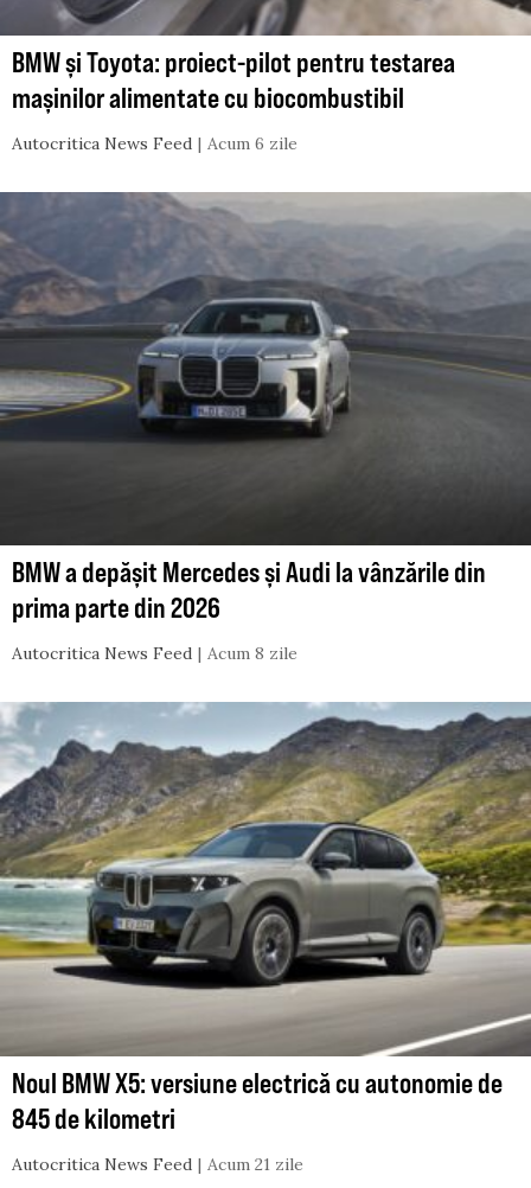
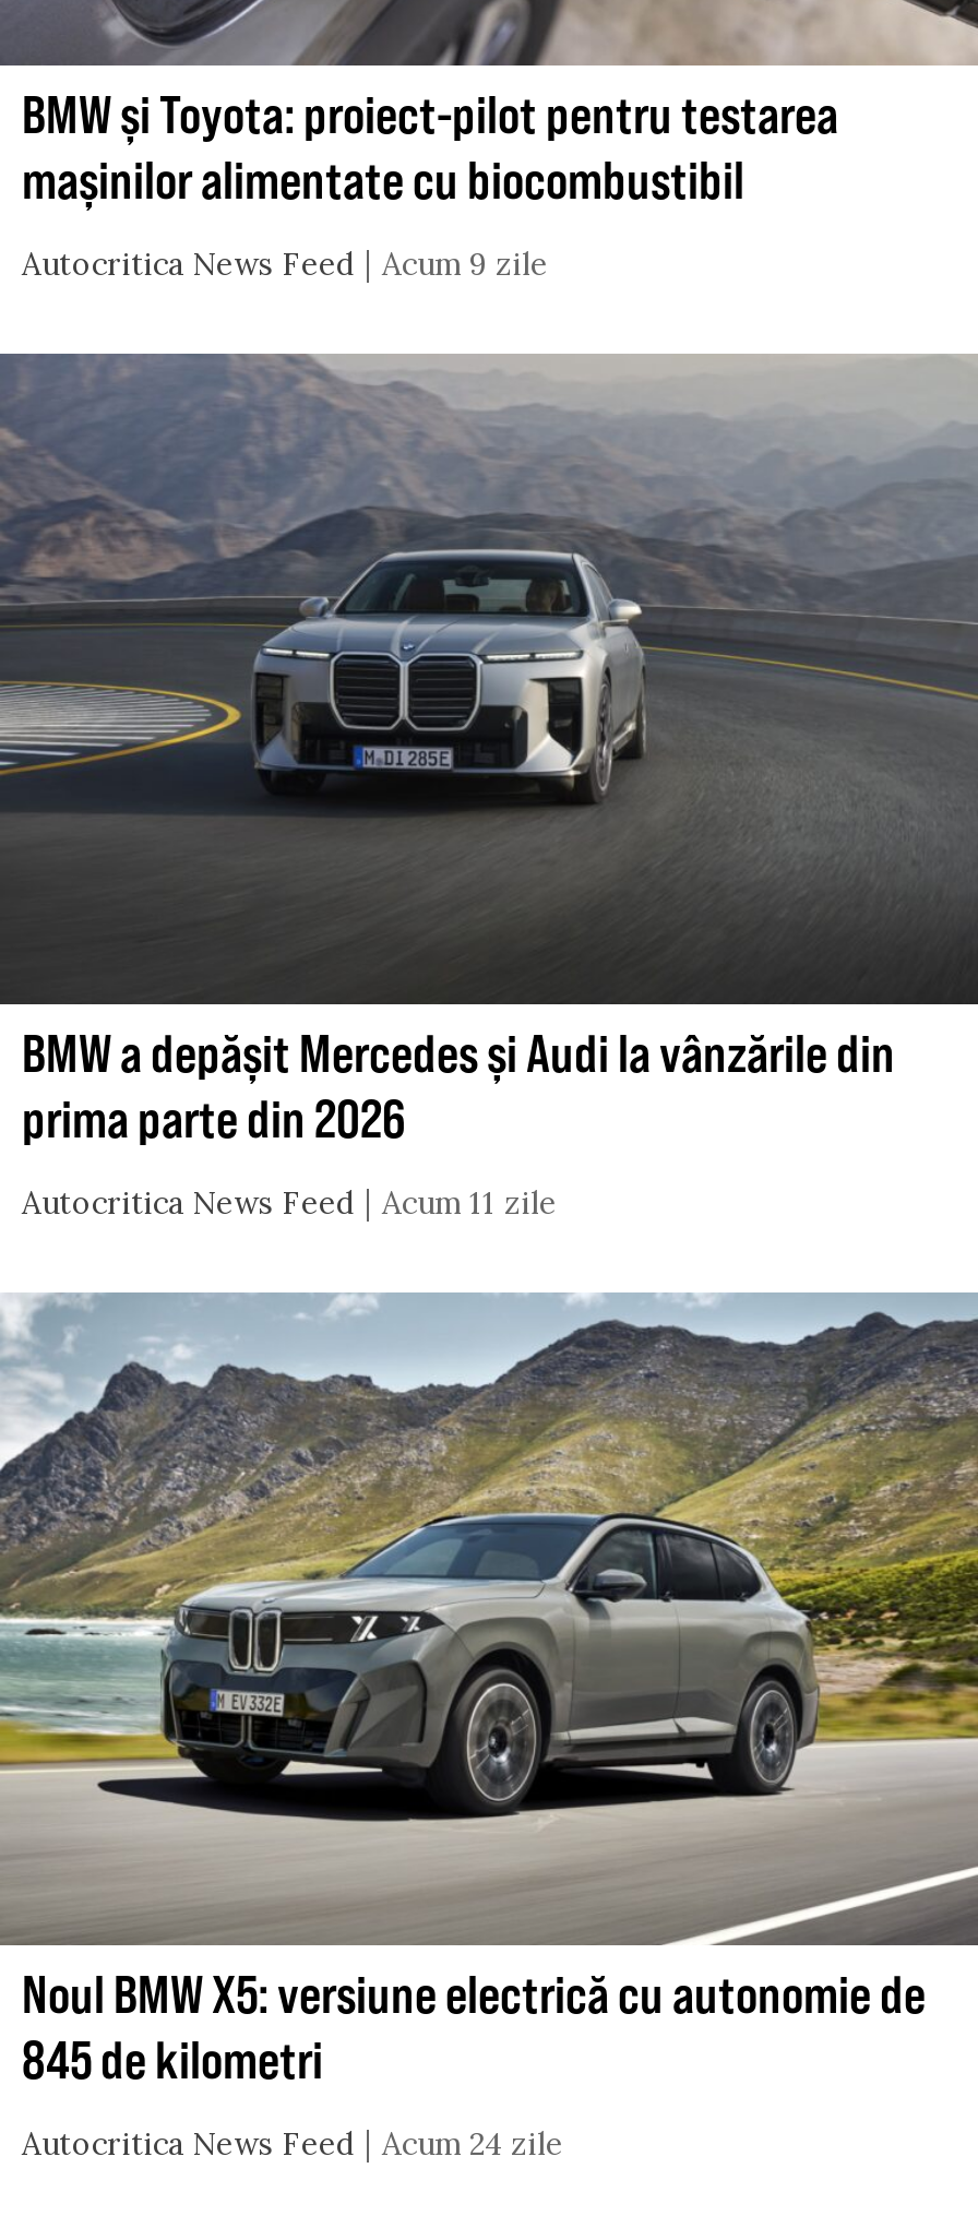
[12,132,298,154] Autocritica News Feed Acum 6 zile -> [22,244,548,283] Autocritica News Feed Acum 9 zile
[12,643,298,664] Autocritica News Feed Acum 8 zile -> [22,1184,557,1223] Autocritica News Feed Acum 11 zile
[12,1153,303,1175] Autocritica News Feed Acum 21 zile -> [22,2124,563,2163] Autocritica News Feed Acum 24 zile

